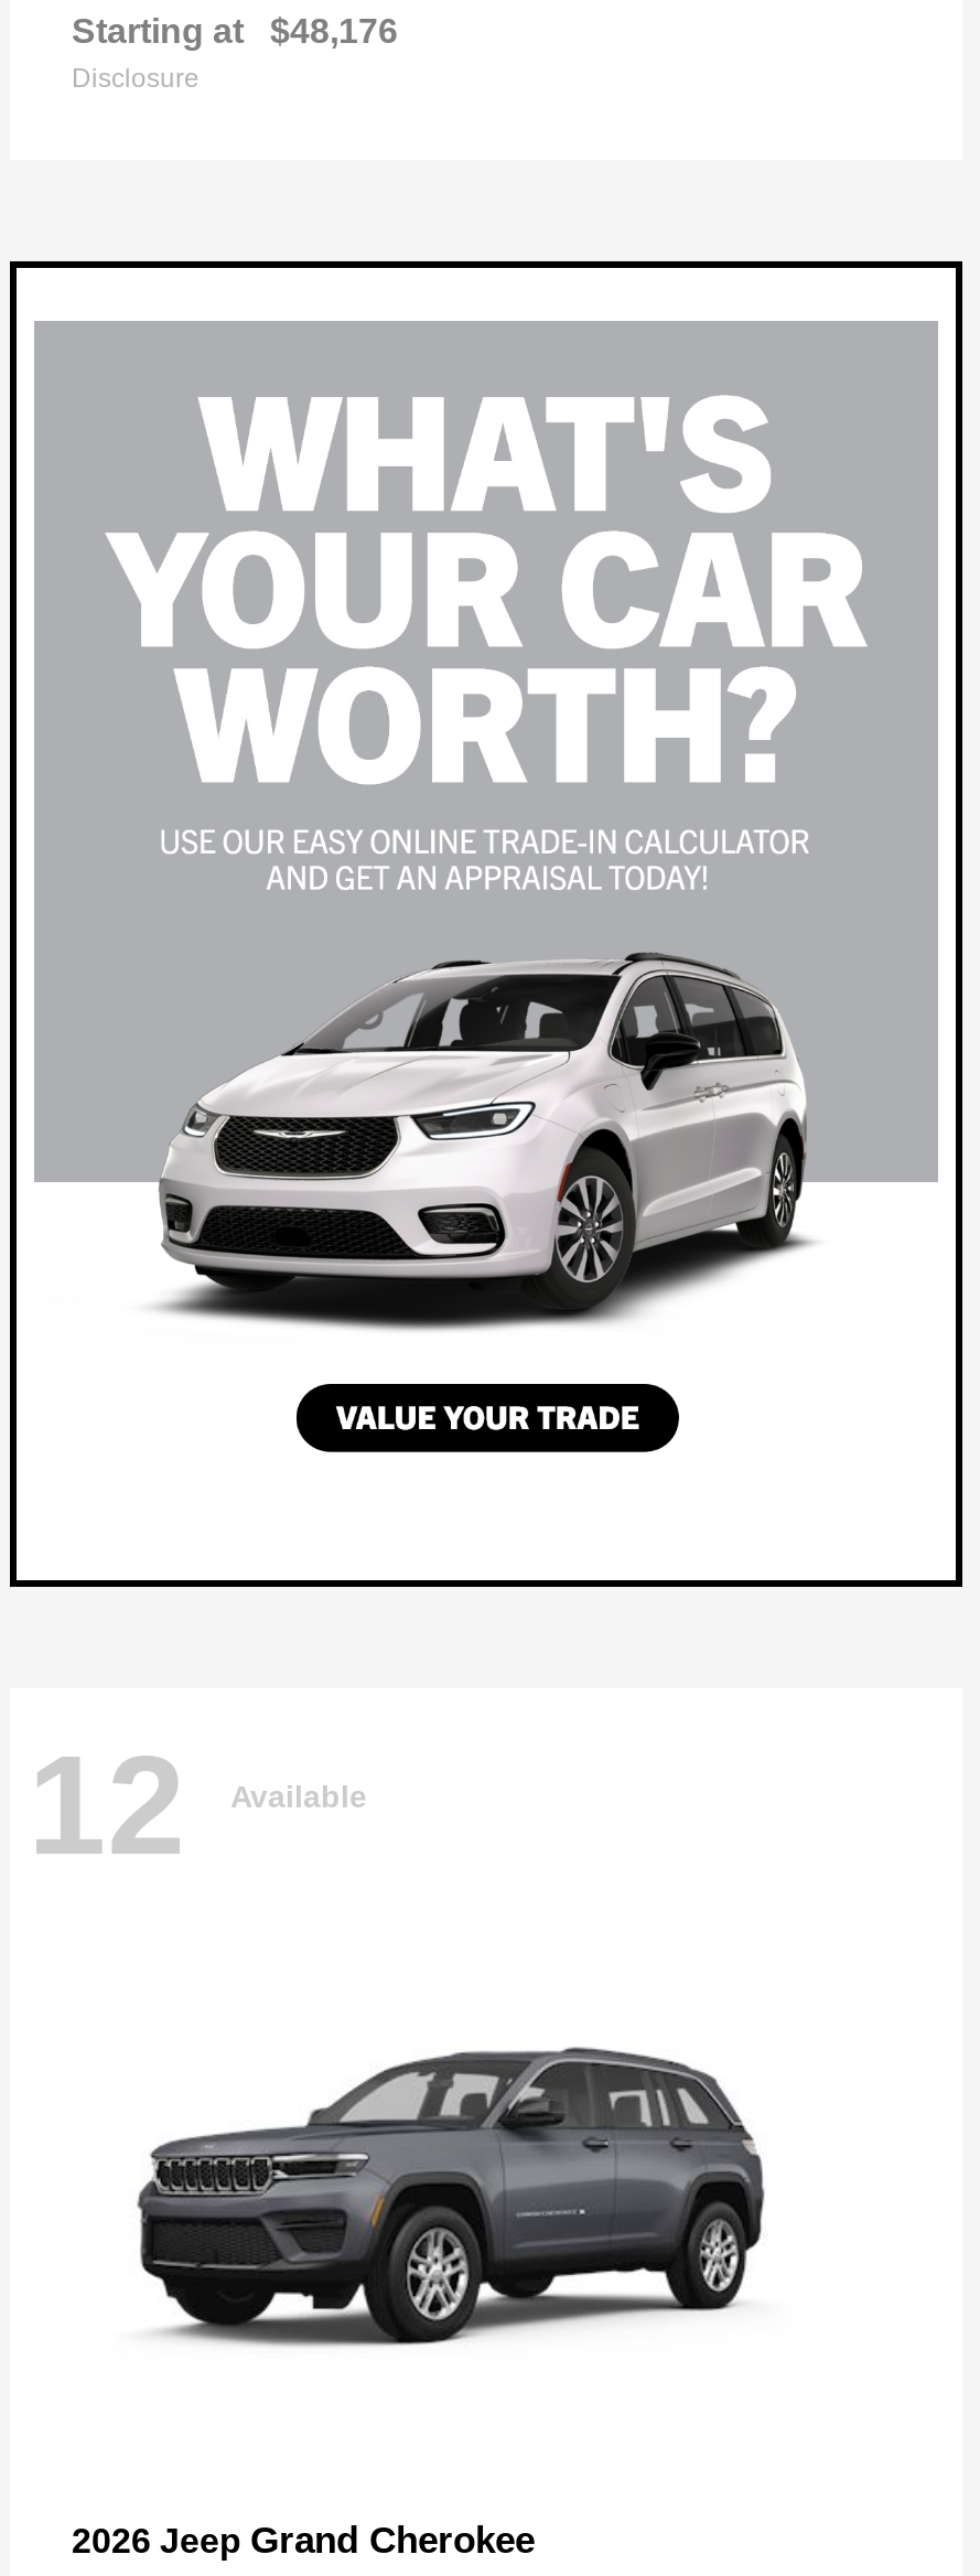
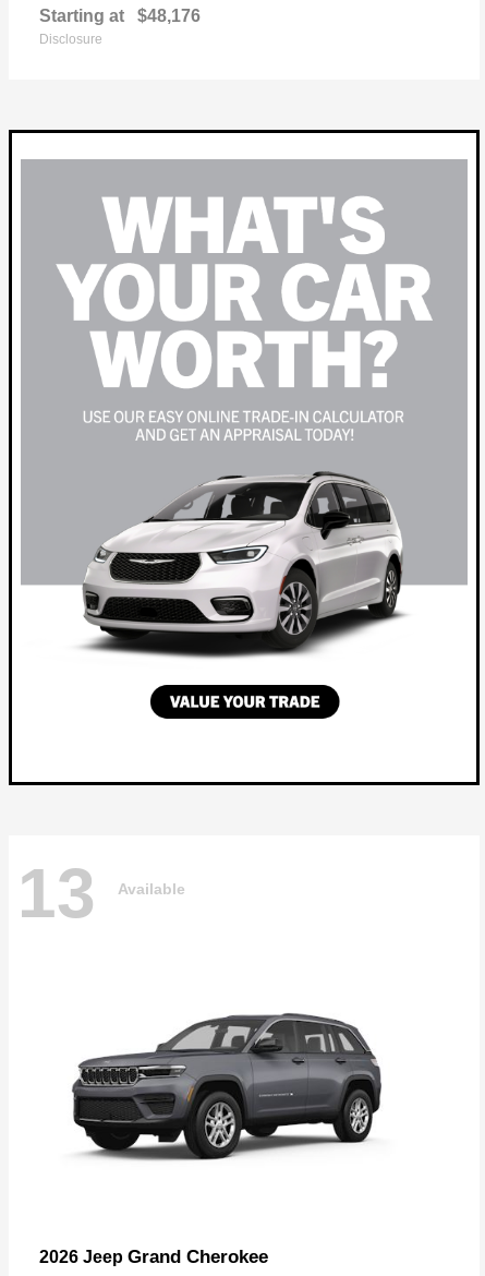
[28,1725,367,1883] 12 Available -> [17,853,185,932] 13 Available

